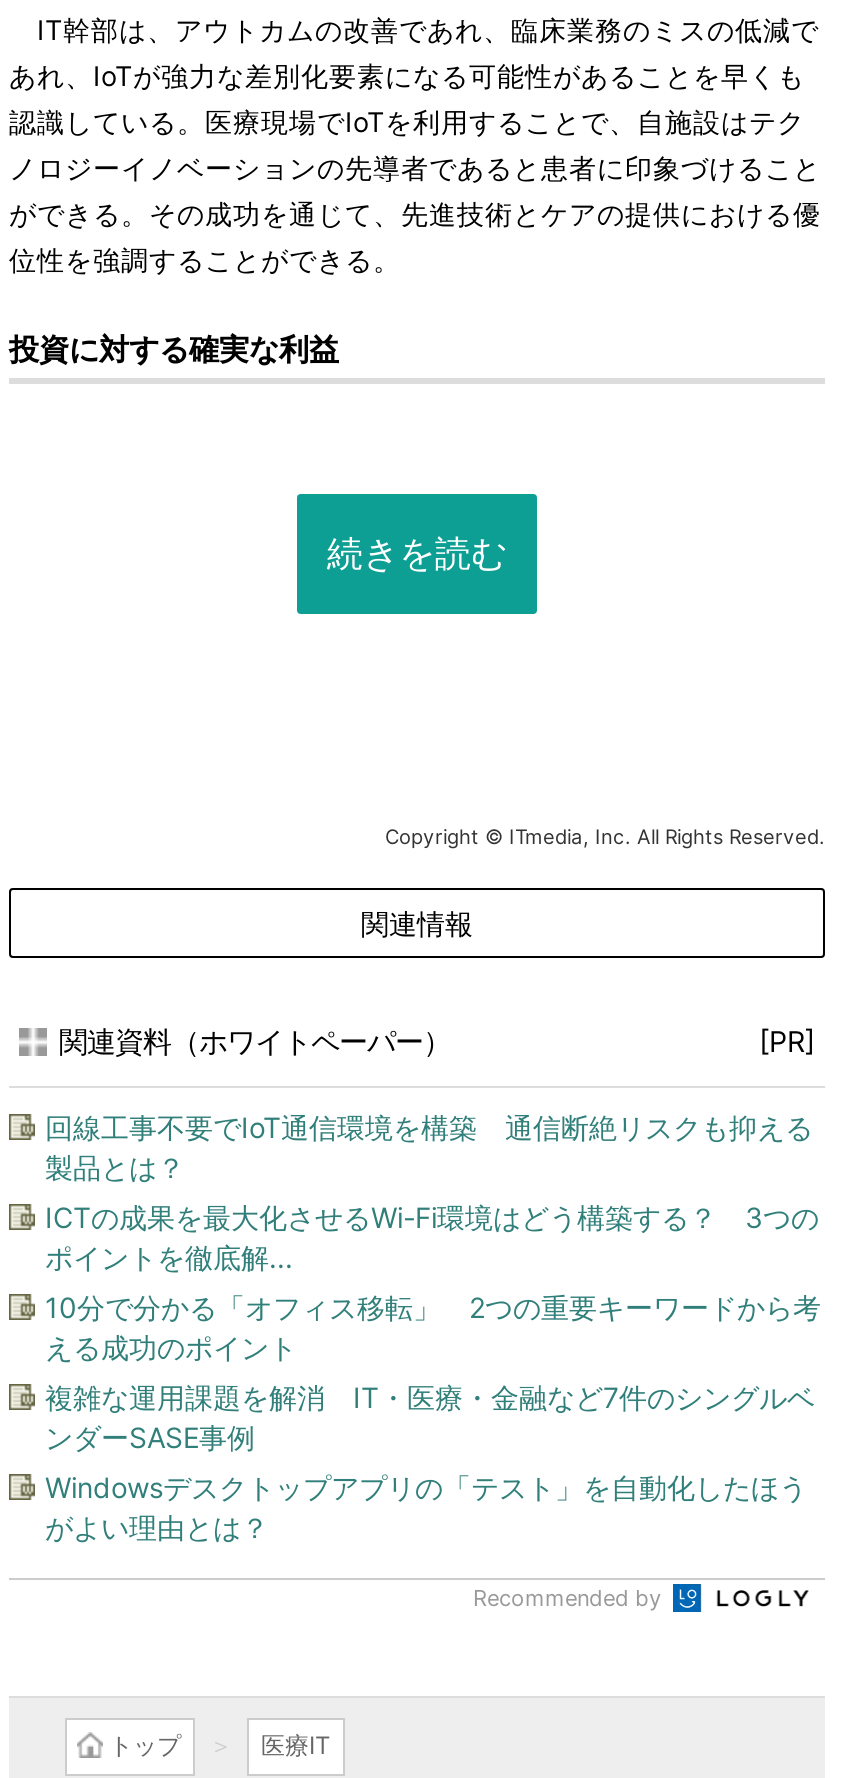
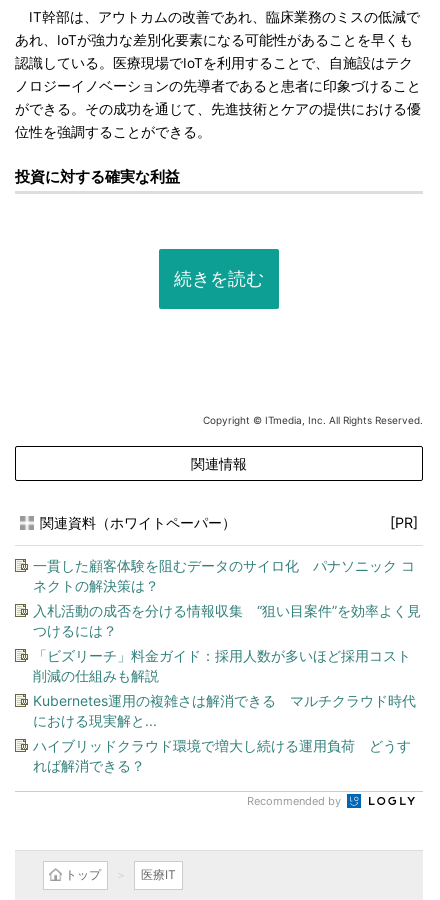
[45,1110,813,1184] 回線工事不要でIoT通信環境を構築 通信断絶リスクも抑える | 製品とは？ -> [33,557,415,594] 一貫した顧客体験を阻むデータのサイロ化 パナソニック コ | ネクトの解決策は？
[45,1200,819,1274] ICTの成果を最大化させるWi-Fi環境はどう構築する？ 3つの | ポイントを徹底解... -> [33,602,421,639] 入札活動の成否を分ける情報収集 “狙い目案件”を効率よく見 | つけるには？
[45,1290,821,1364] 10分で分かる「オフィス移転」 2つの重要キーワードから考 | える成功のポイント -> [33,647,411,684] 「ビズリーチ」料金ガイド：採用人数が多いほど採用コスト | 削減の仕組みも解説
[45,1380,815,1454] 複雑な運用課題を解消 IT・医療・金融など7件のシングルベ | ンダーSASE事例 -> [33,692,416,729] Kubernetes運用の複雑さは解消できる マルチクラウド時代 | における現実解と...
[45,1470,807,1544] Windowsデスクトップアプリの「テスト」を自動化したほう | がよい理由とは？ -> [33,737,411,774] ハイブリッドクラウド環境で増大し続ける運用負荷 どうす | れば解消できる？

